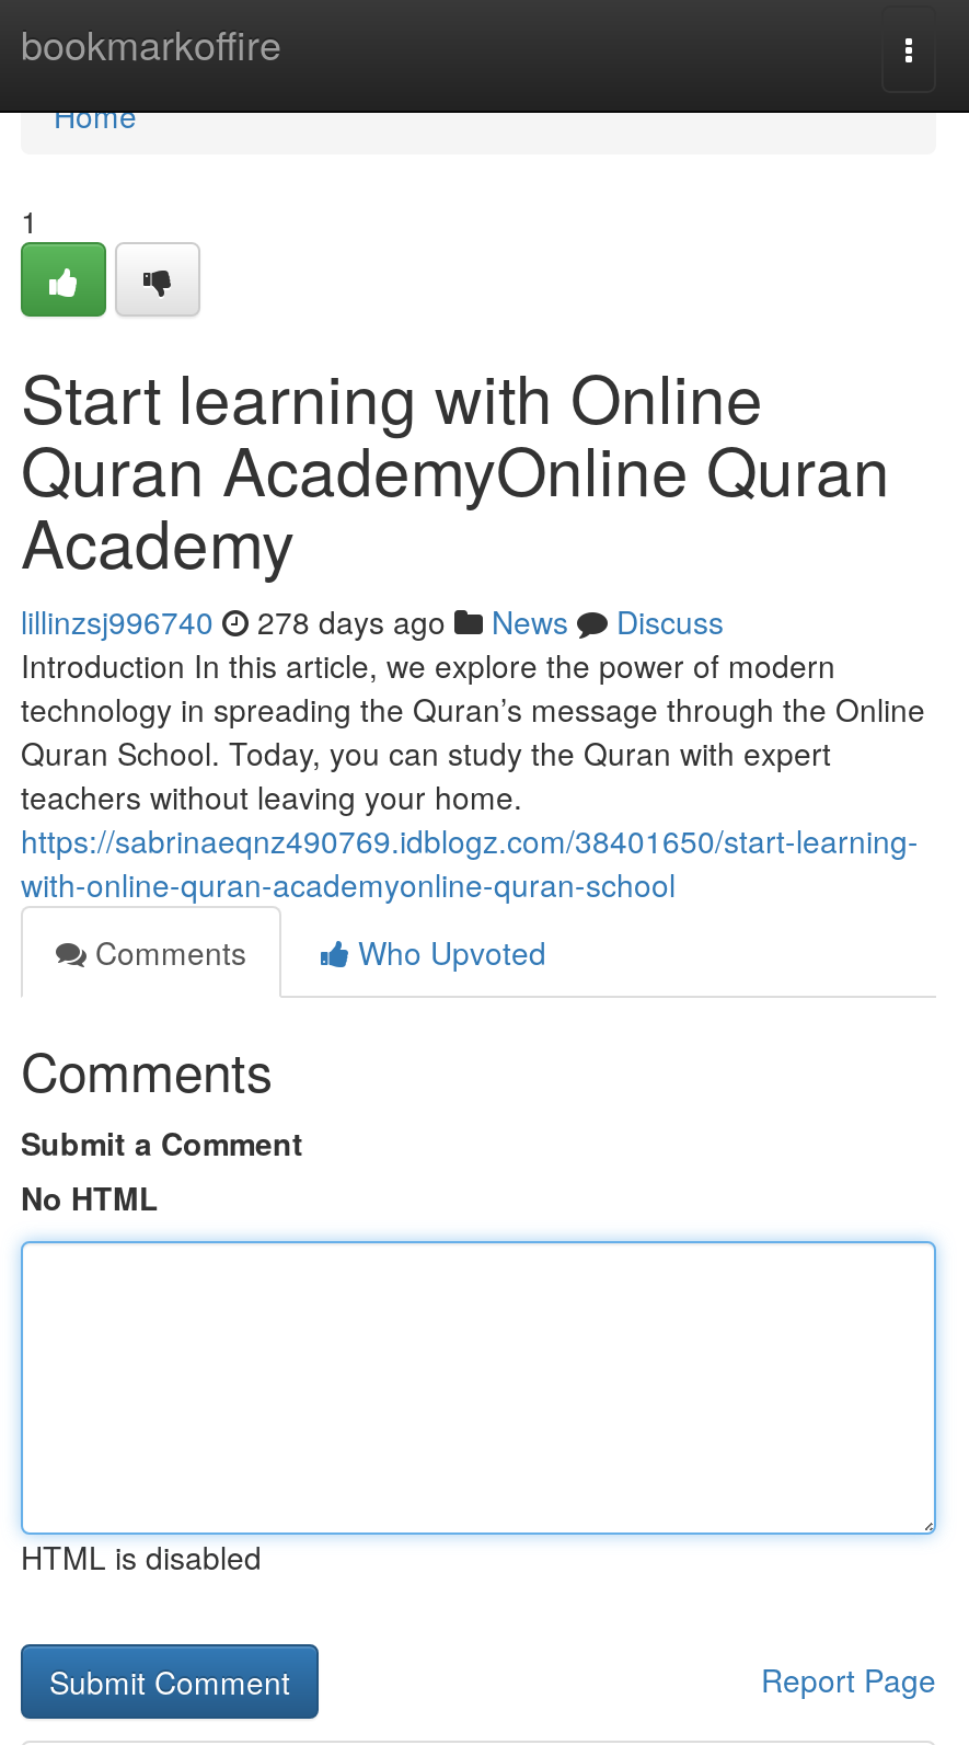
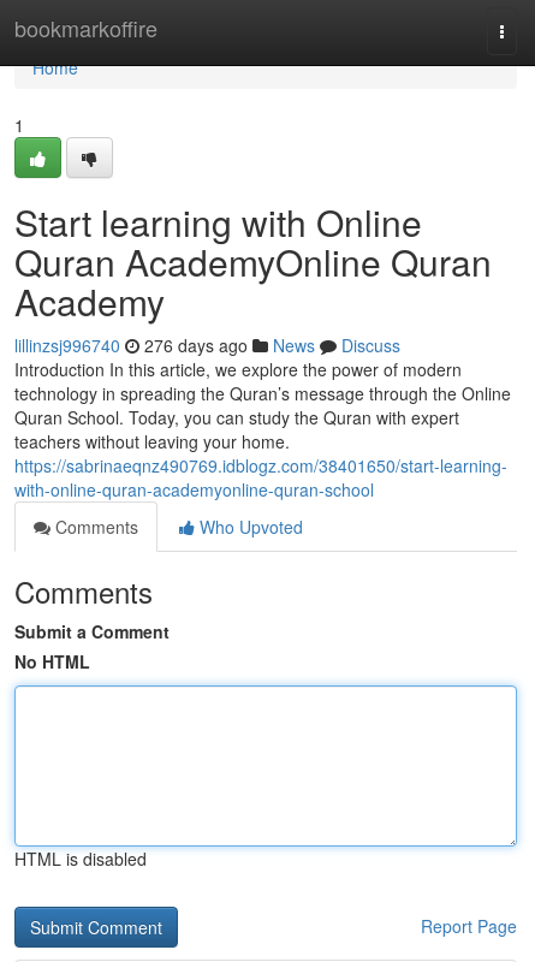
[21,599,724,643] lillinzsj996740 278 days ago News Discuss -> [14,333,400,357] lillinzsj996740 276 days ago News Discuss

